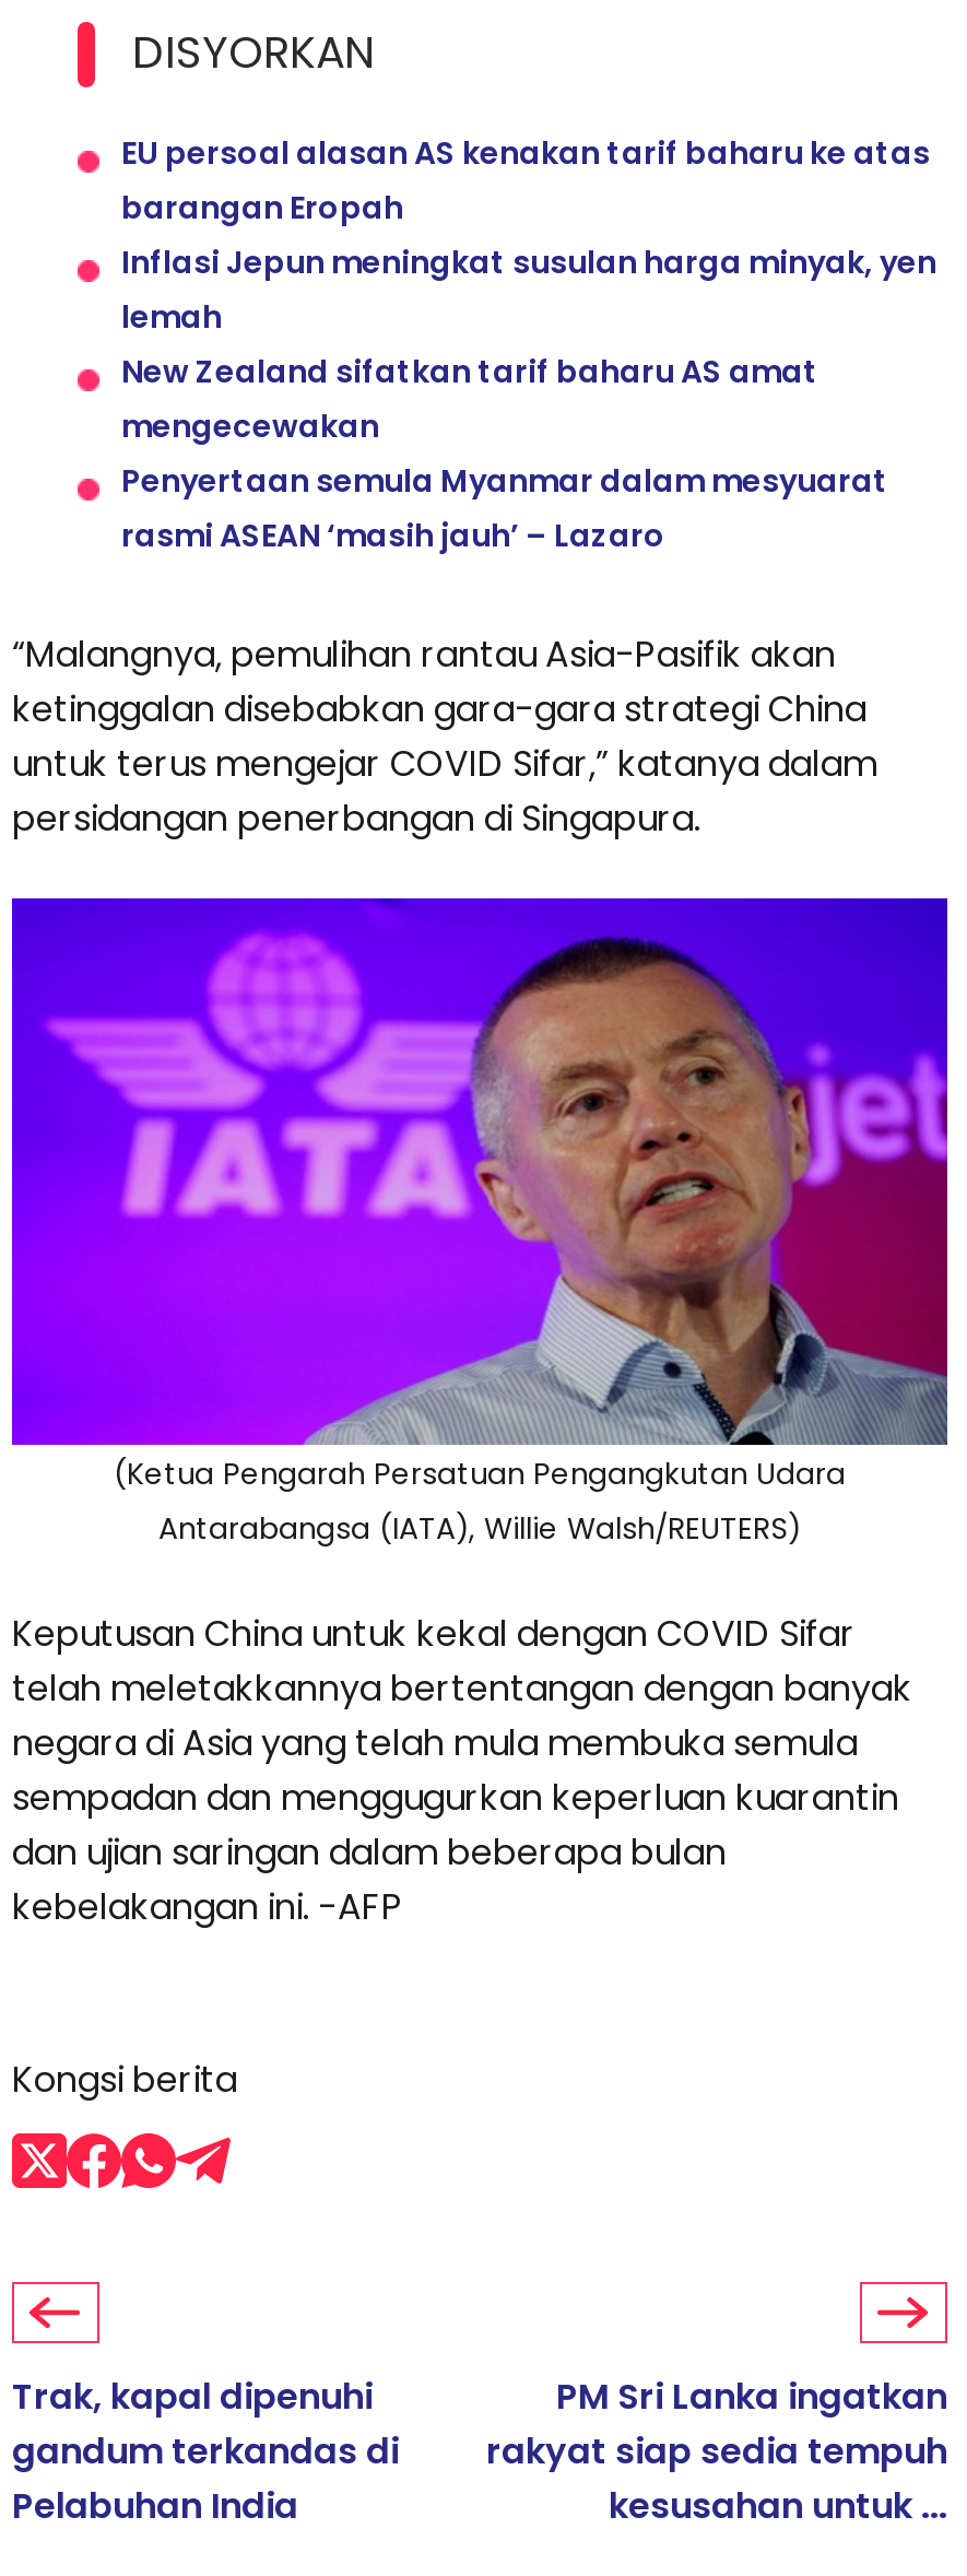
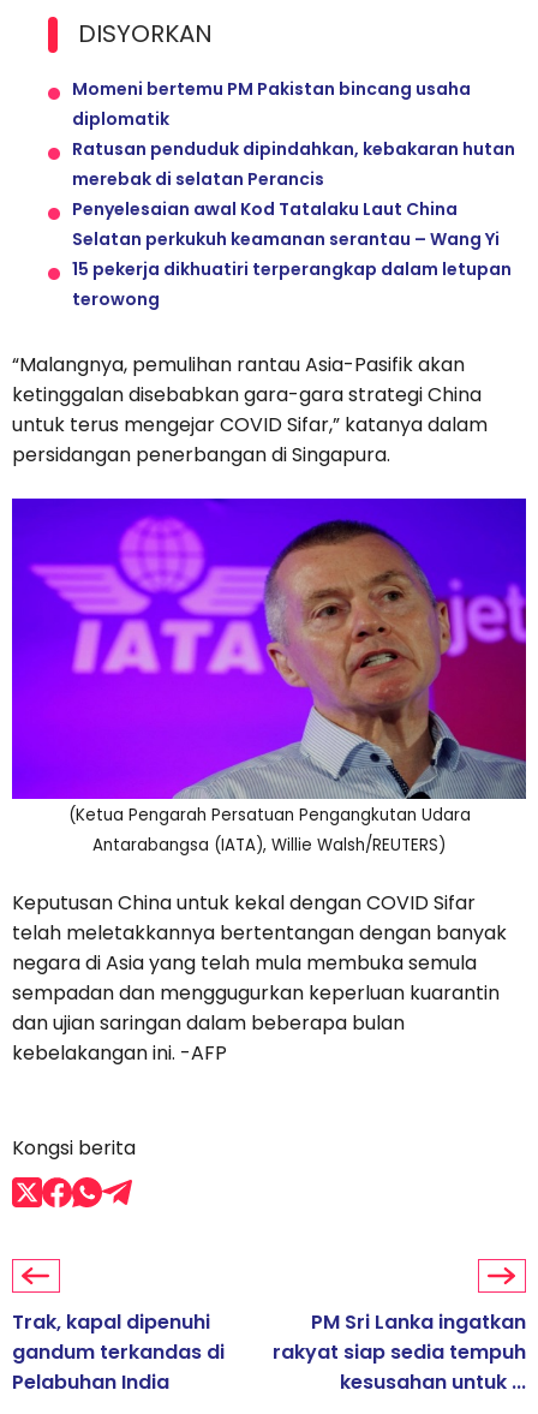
[121,131,936,557] EU persoal alasan AS kenakan tarif baharu ke atas | barangan Eropah | Inflasi Jepun meningkat susulan harga minyak, yen | lemah | New Zealand sifatkan tarif baharu AS amat | mengecewakan | Penyertaan semula Myanmar dalam mesyuarat | rasmi ASEAN ‘masih jauh’ – Lazaro -> [72,77,515,311] Momeni bertemu PM Pakistan bincang usaha | diplomatik | Ratusan penduduk dipindahkan, kebakaran hutan | merebak di selatan Perancis | Penyelesaian awal Kod Tatalaku Laut China | Selatan perkukuh keamanan serantau – Wang Yi | 15 pekerja dikhuatiri terperangkap dalam letupan | terowong

